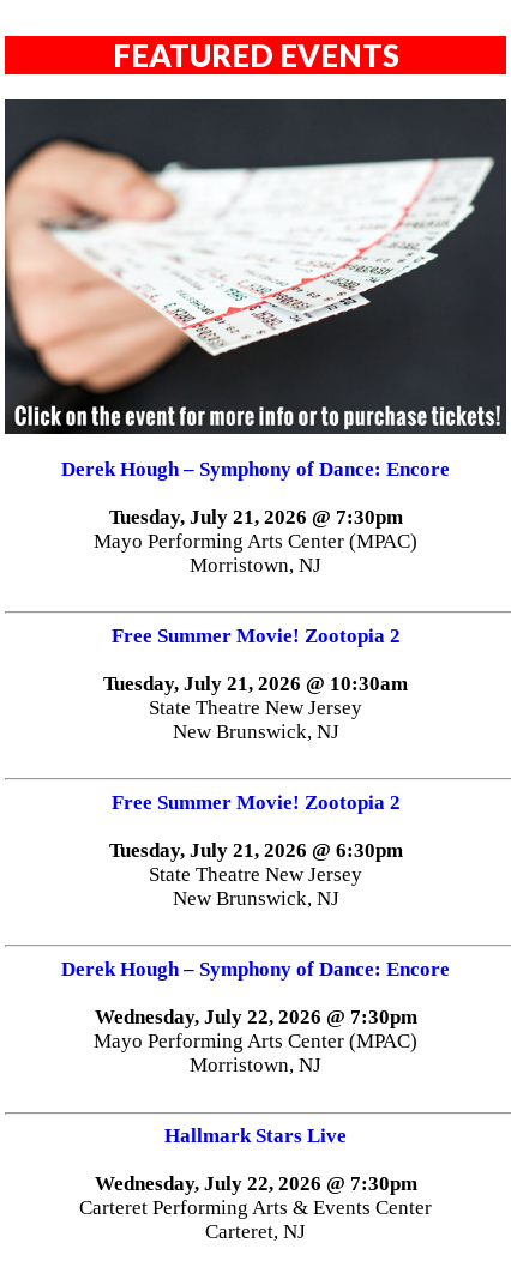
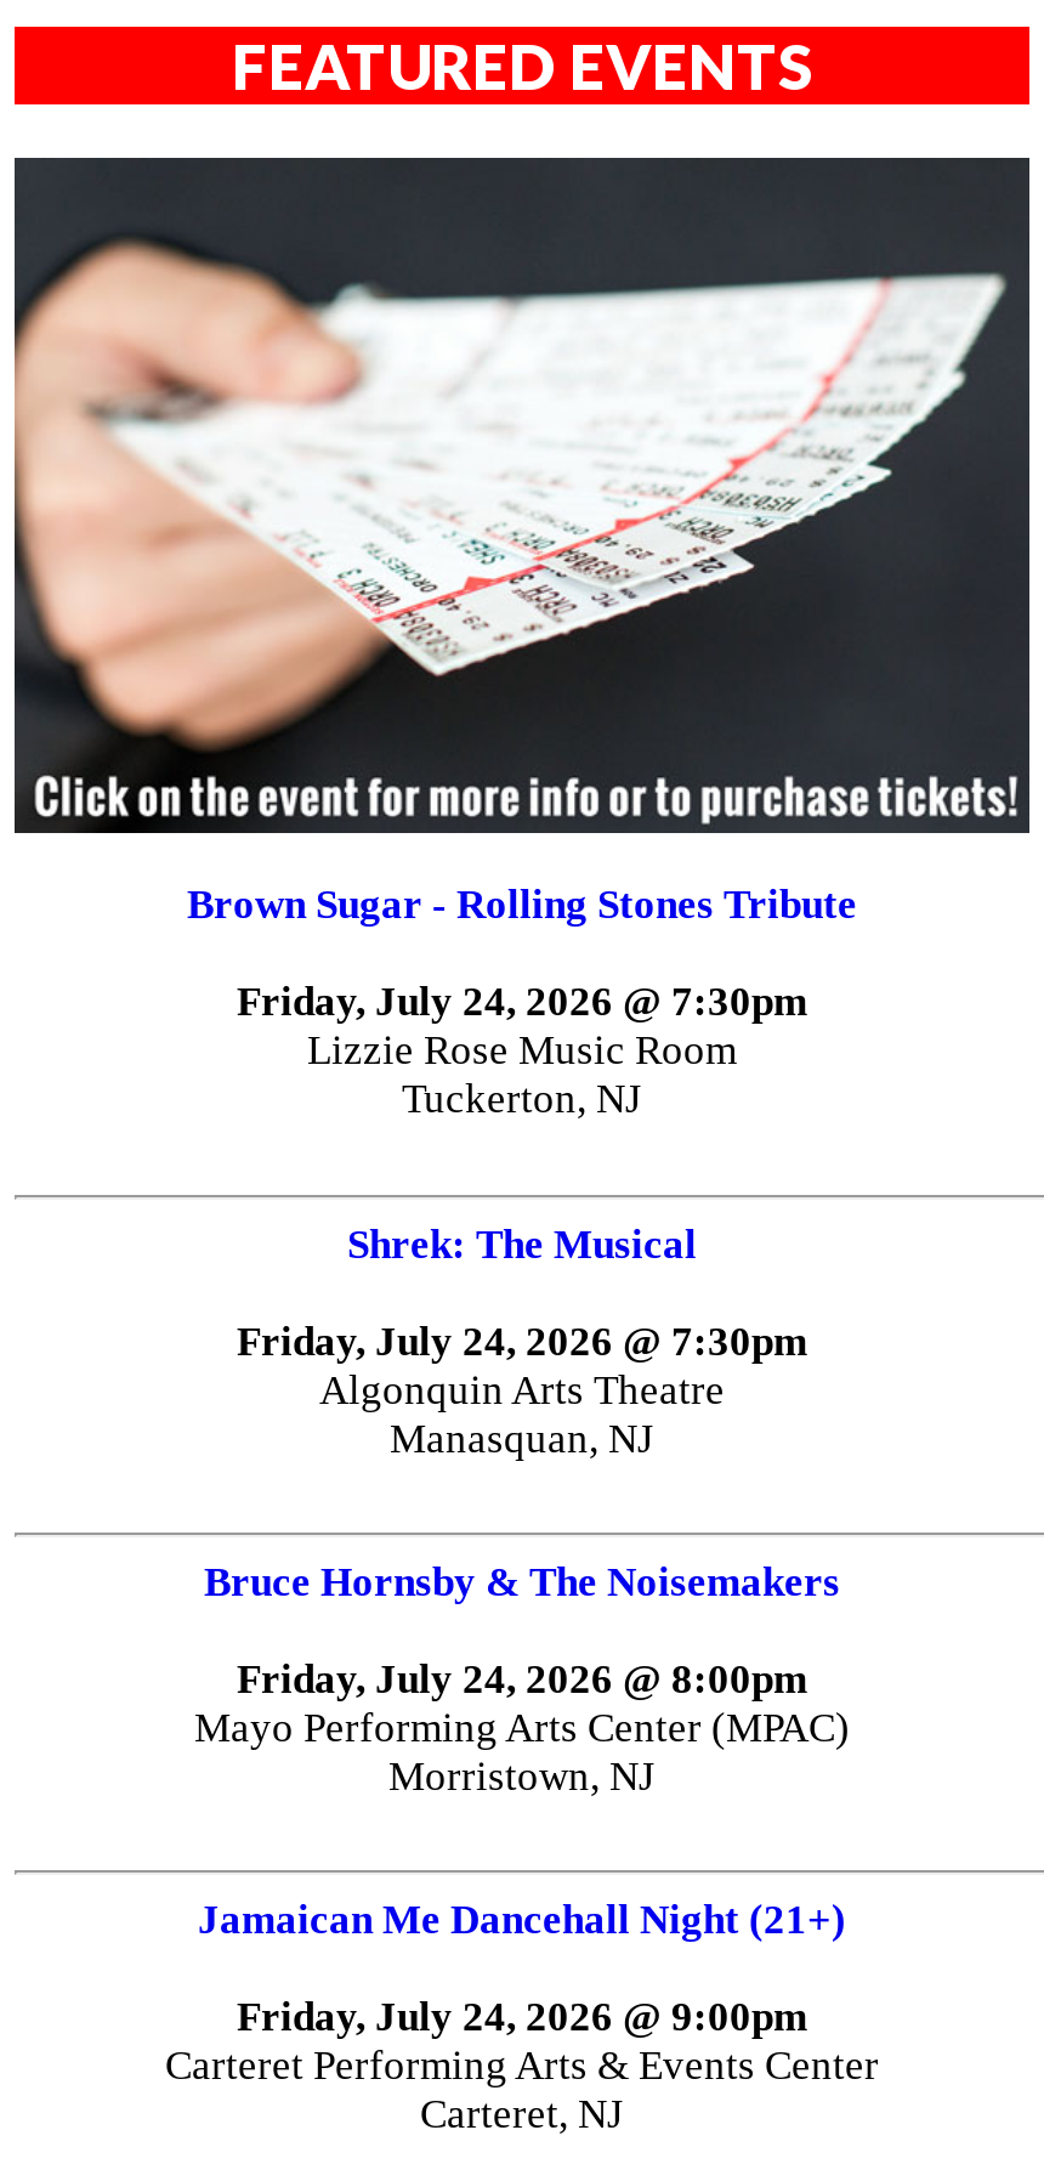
[61,458,450,528] Derek Hough – Symphony of Dance: Encore | Tuesday, July 21, 2026 @ 7:30pm -> [187,883,857,1702] Brown Sugar - Rolling Stones Tribute | Friday, July 24, 2026 @ 7:30pm | Lizzie Rose Music Room | Tuckerton, NJ | Shrek: The Musical | Friday, July 24, 2026 @ 7:30pm | Algonquin Arts Theatre | Manasquan, NJ | Bruce Hornsby & The Noisemakers | Friday, July 24, 2026 @ 8:00pm
moved [94,529,417,576] -> [194,1705,850,1799]: Mayo Performing Arts Center (MPAC) | Morristown, NJ
[61,624,450,1195] Free Summer Movie! Zootopia 2 | Tuesday, July 21, 2026 @ 10:30am | State Theatre New Jersey | New Brunswick, NJ | Free Summer Movie! Zootopia 2 | Tuesday, July 21, 2026 @ 6:30pm | State Theatre New Jersey | New Brunswick, NJ | Derek Hough – Symphony of Dance: Encore | Wednesday, July 22, 2026 @ 7:30pm | Mayo Performing Arts Center (MPAC) | Morristown, NJ | Hallmark Stars Live | Wednesday, July 22, 2026 @ 7:30pm -> [198,1897,846,2040] Jamaican Me Dancehall Night (21+) | Friday, July 24, 2026 @ 9:00pm

